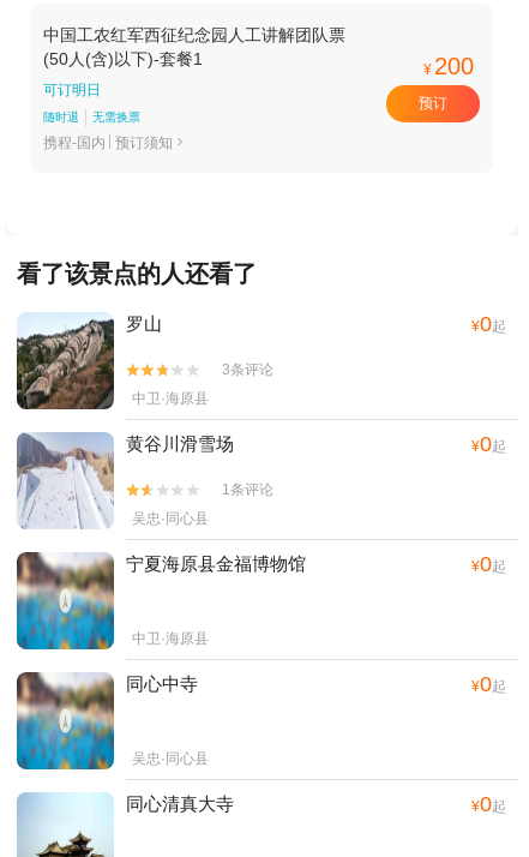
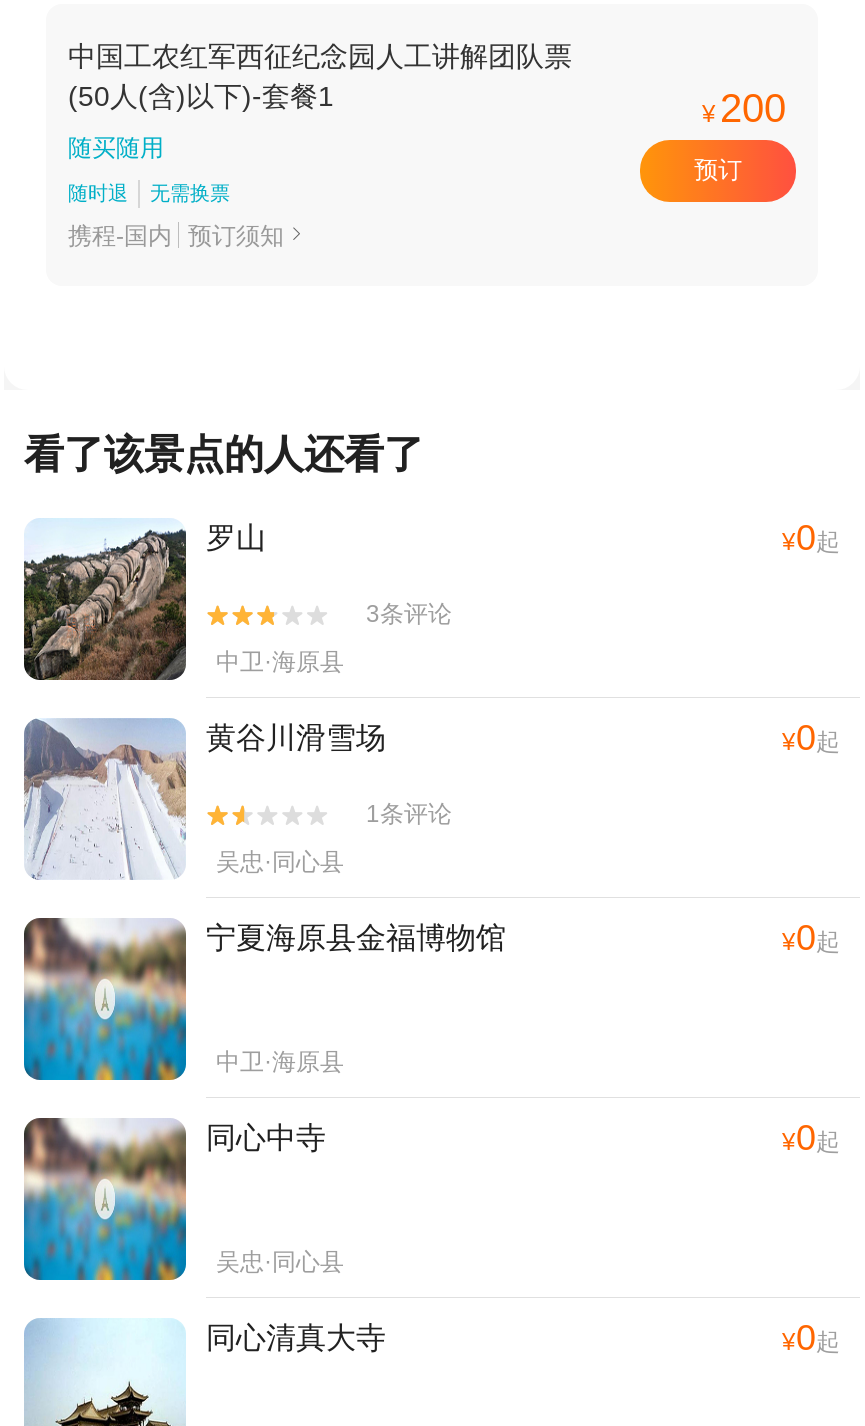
[43,81,101,98] 可订明日 -> [68,134,164,162] 随买随用

